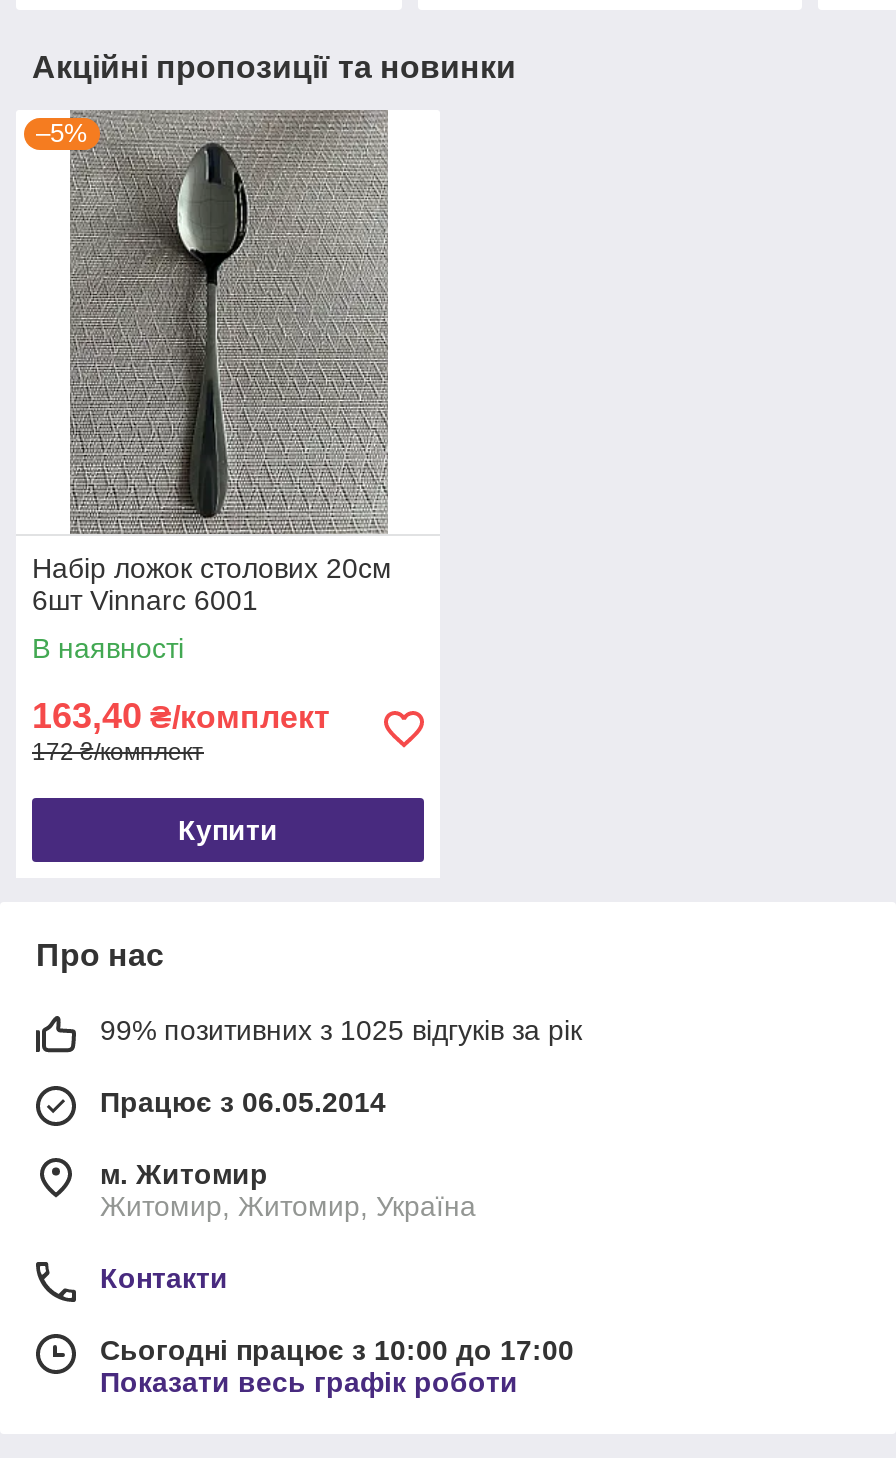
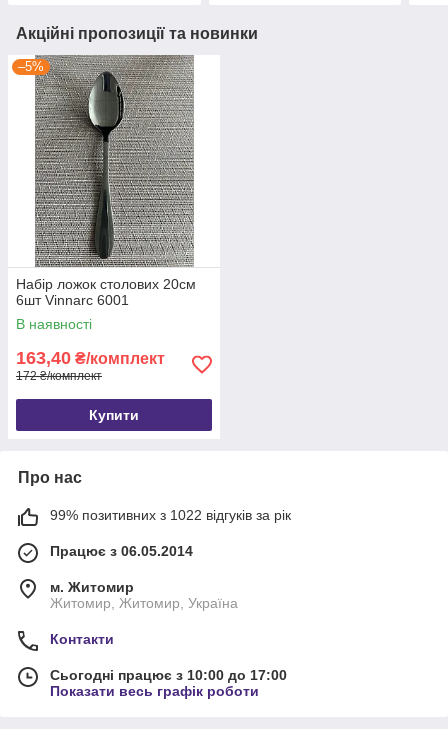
[100,1014,582,1046] 99% позитивних з 1025 відгуків за рік -> [50,507,291,523] 99% позитивних з 1022 відгуків за рік

